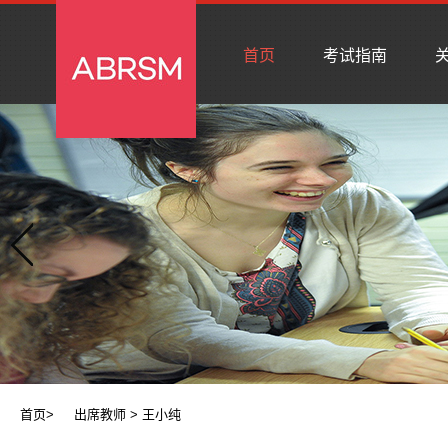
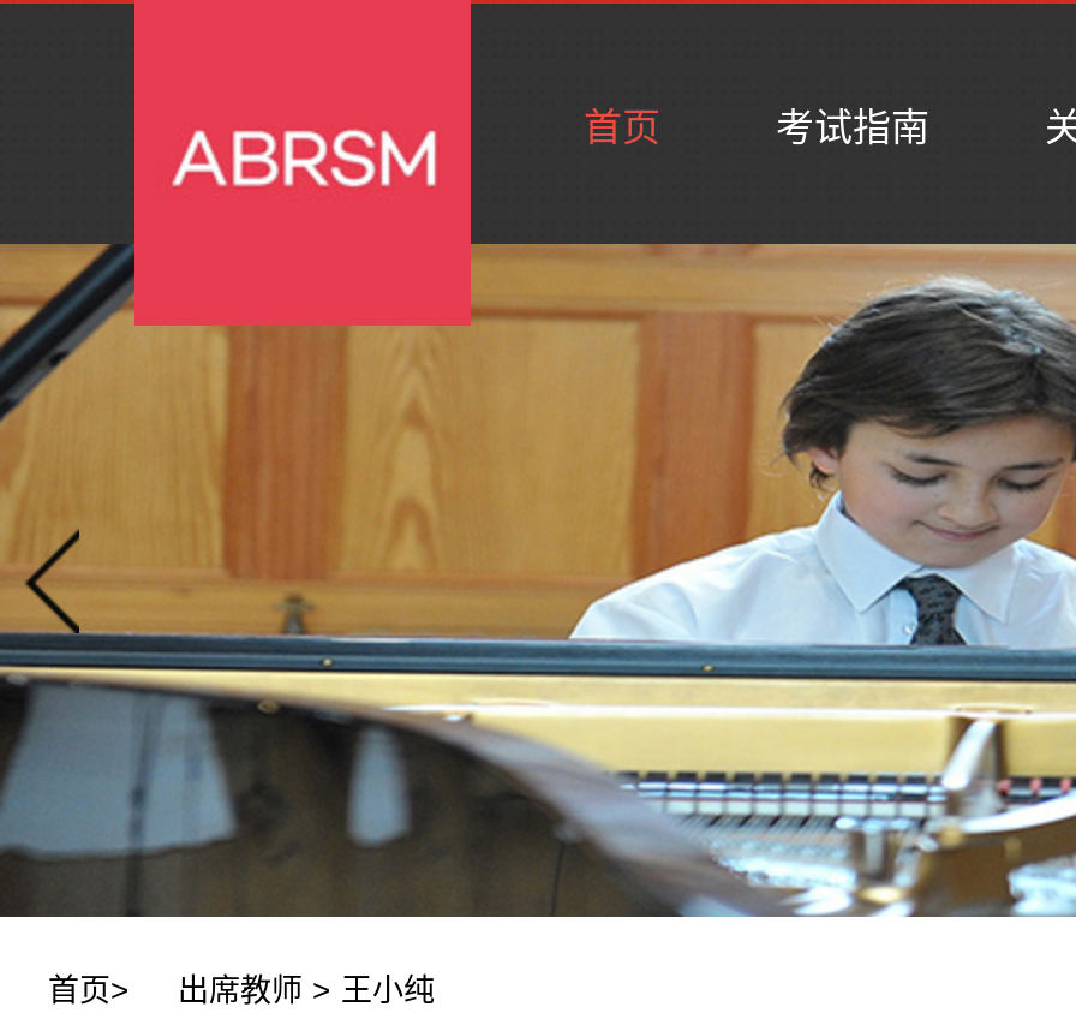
[3,103,445,385] [image] -> [7,242,1069,919] [image]

